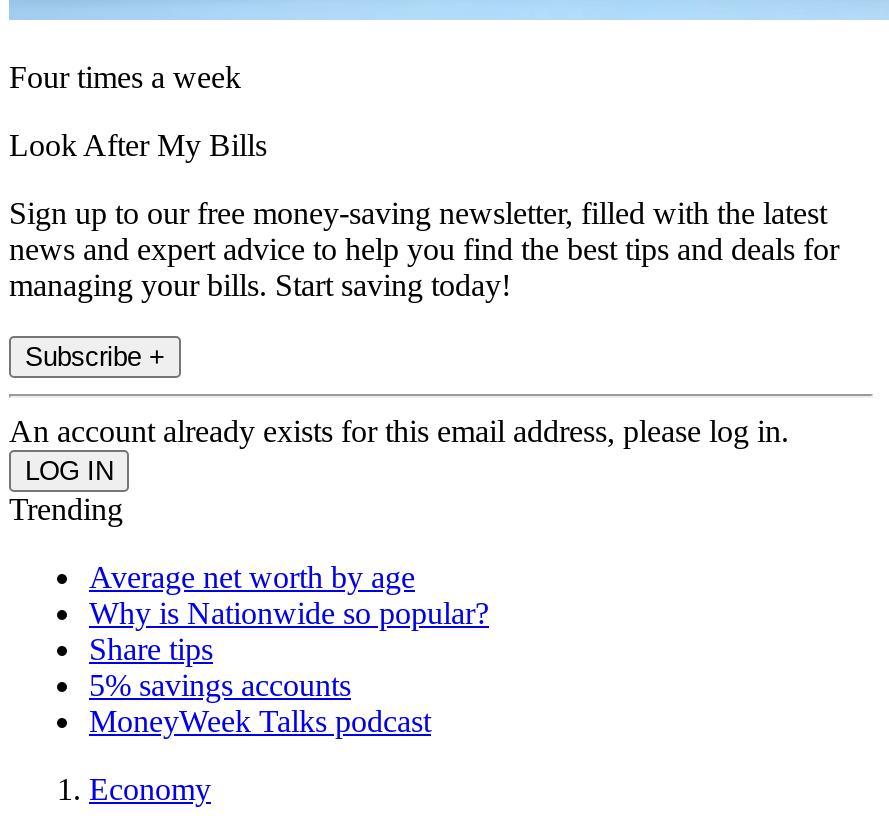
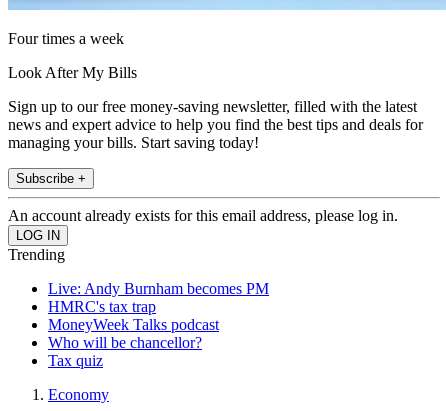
[89,560,489,702] Average net worth by age | Why is Nationwide so popular? | Share tips | 5% savings accounts -> [48,280,269,315] Live: Andy Burnham becomes PM | HMRC's tax trap
moved [89,704,431,738] -> [48,316,219,333]: MoneyWeek Talks podcast
none -> [48,334,202,369] Who will be chancellor? | Tax quiz

